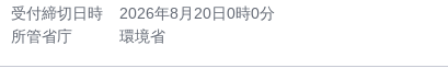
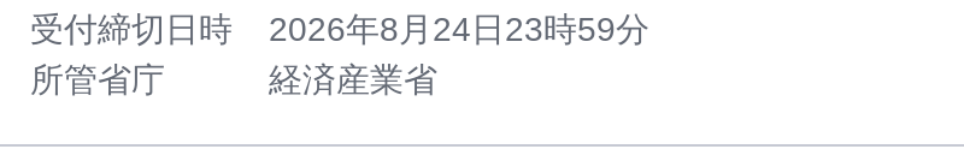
[11,4,275,22] 受付締切日時 2026年8月20日0時0分 -> [30,10,649,48] 受付締切日時 2026年8月24日23時59分
[119,27,165,45] 環境省 -> [269,60,437,99] 経済産業省

